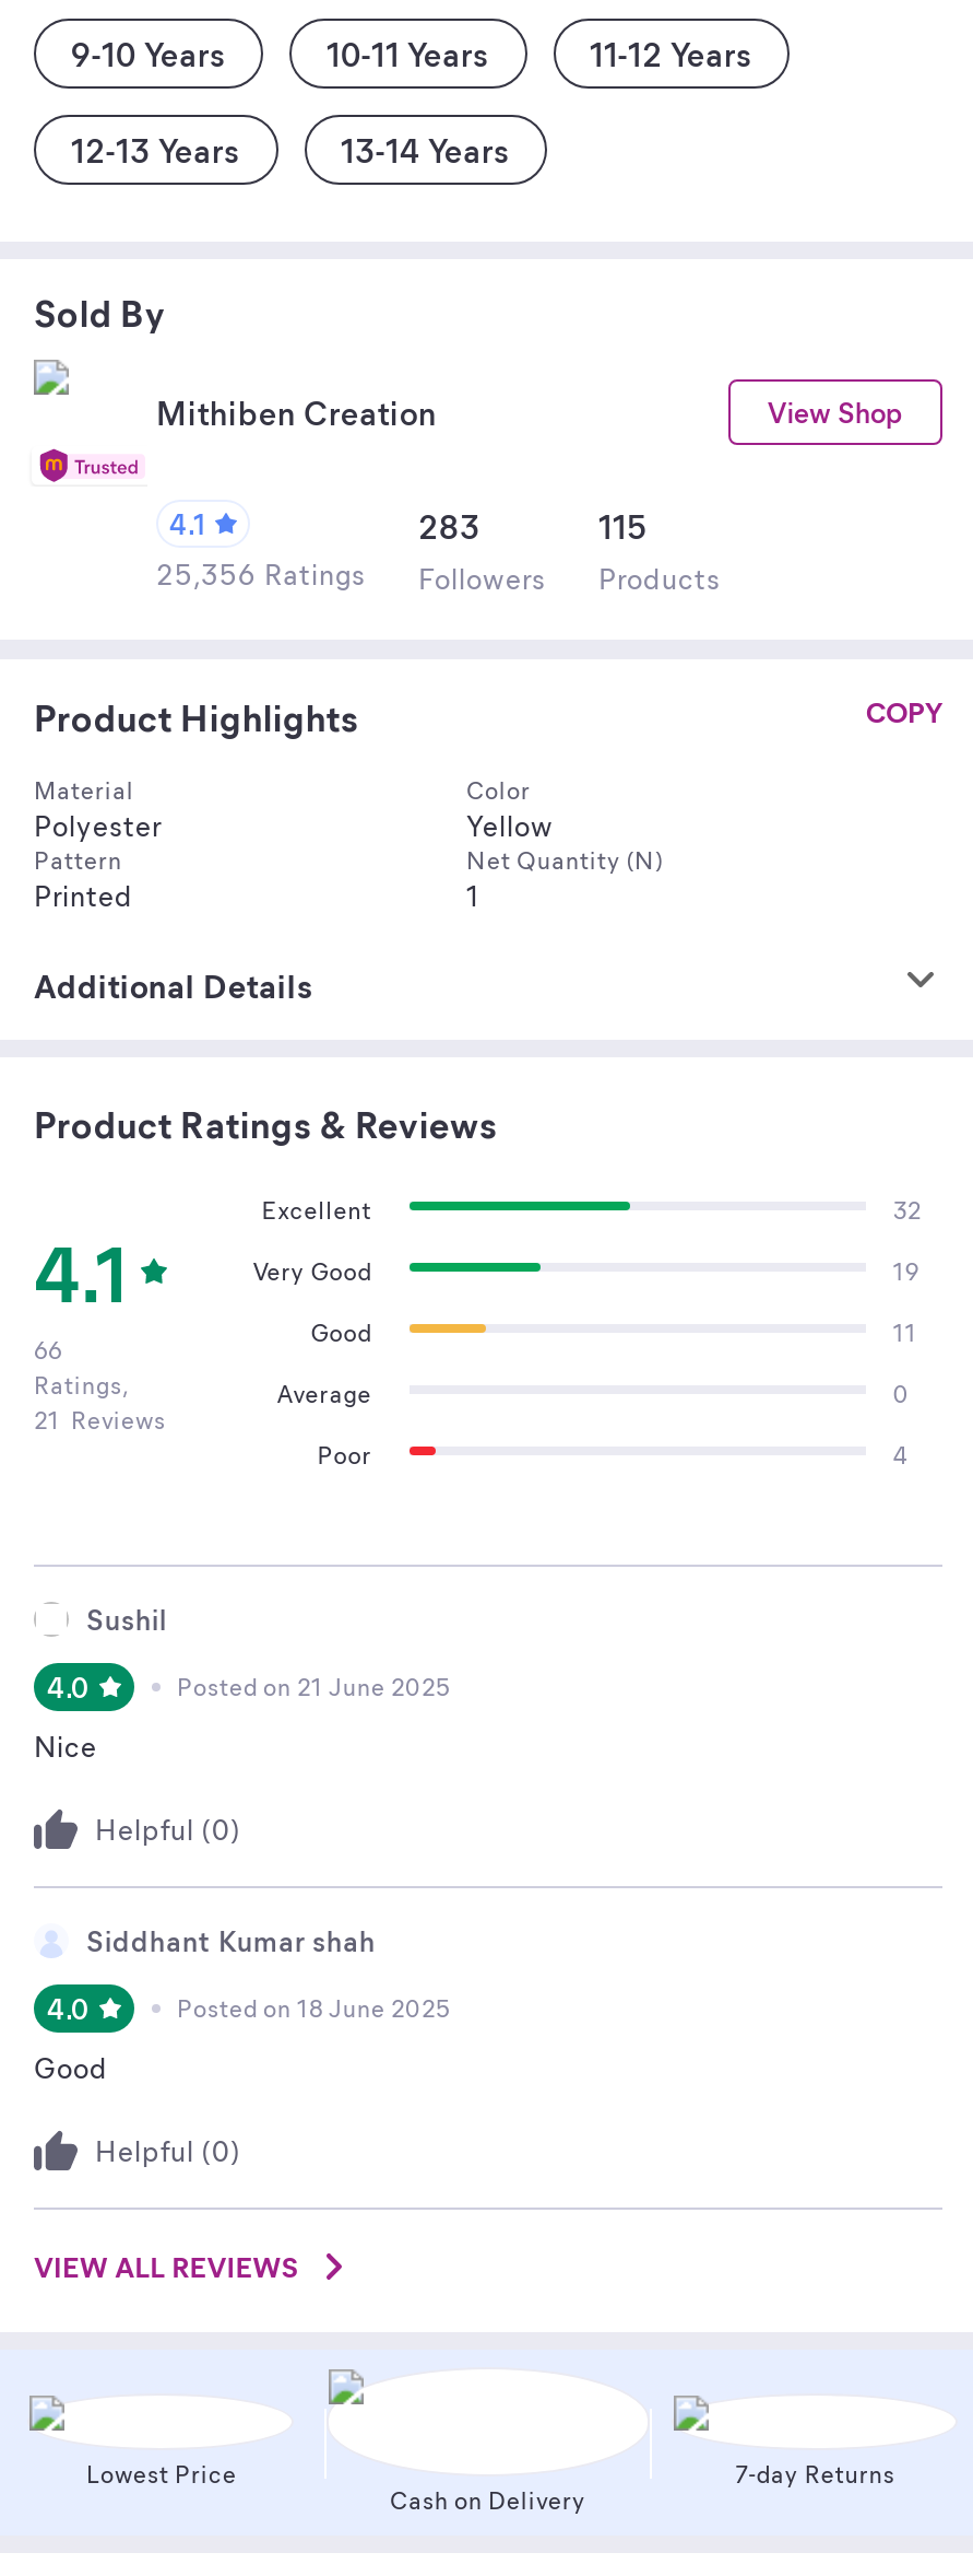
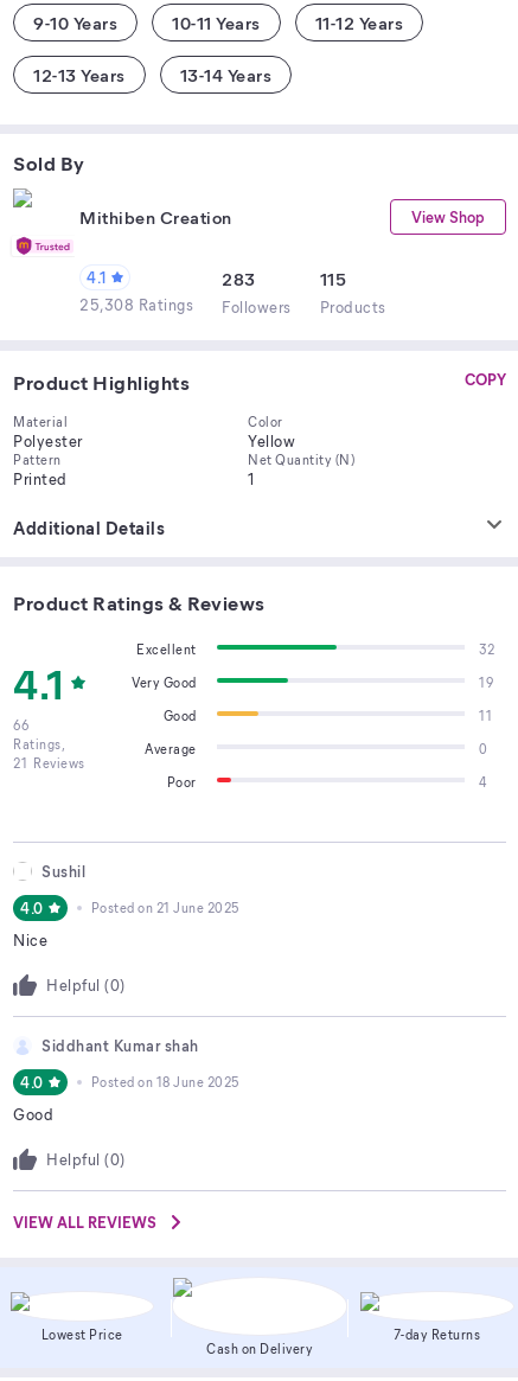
[156,554,721,596] 25,356 Ratings Followers Products -> [79,294,386,317] 25,308 Ratings Followers Products

